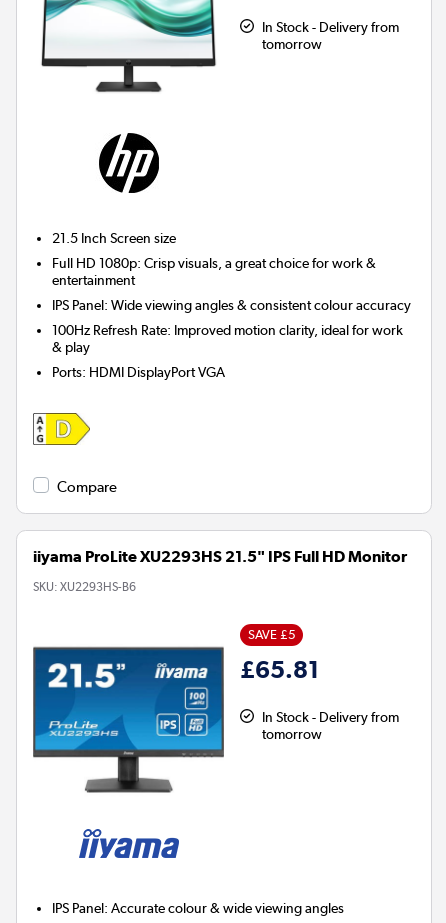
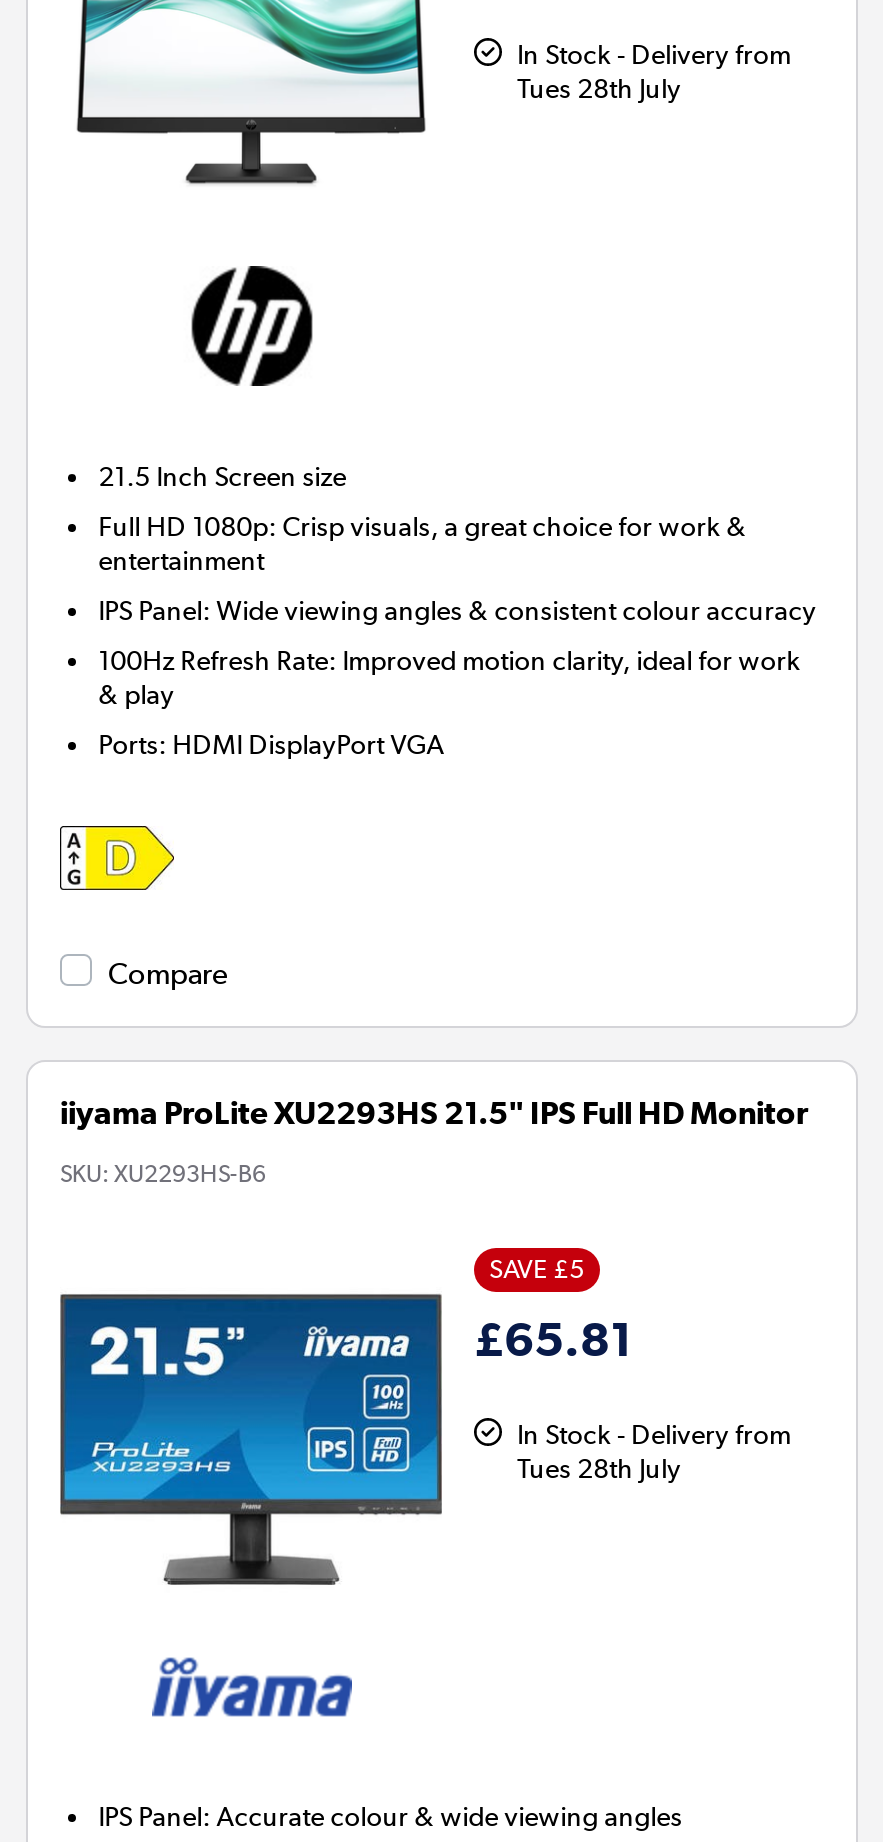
[262,36,322,52] tomorrow -> [517,72,681,104] Tues 28th July
[262,726,322,742] tomorrow -> [517,1452,681,1484] Tues 28th July

